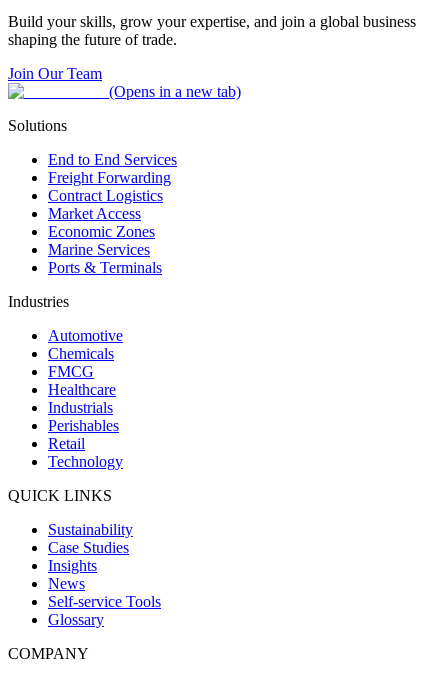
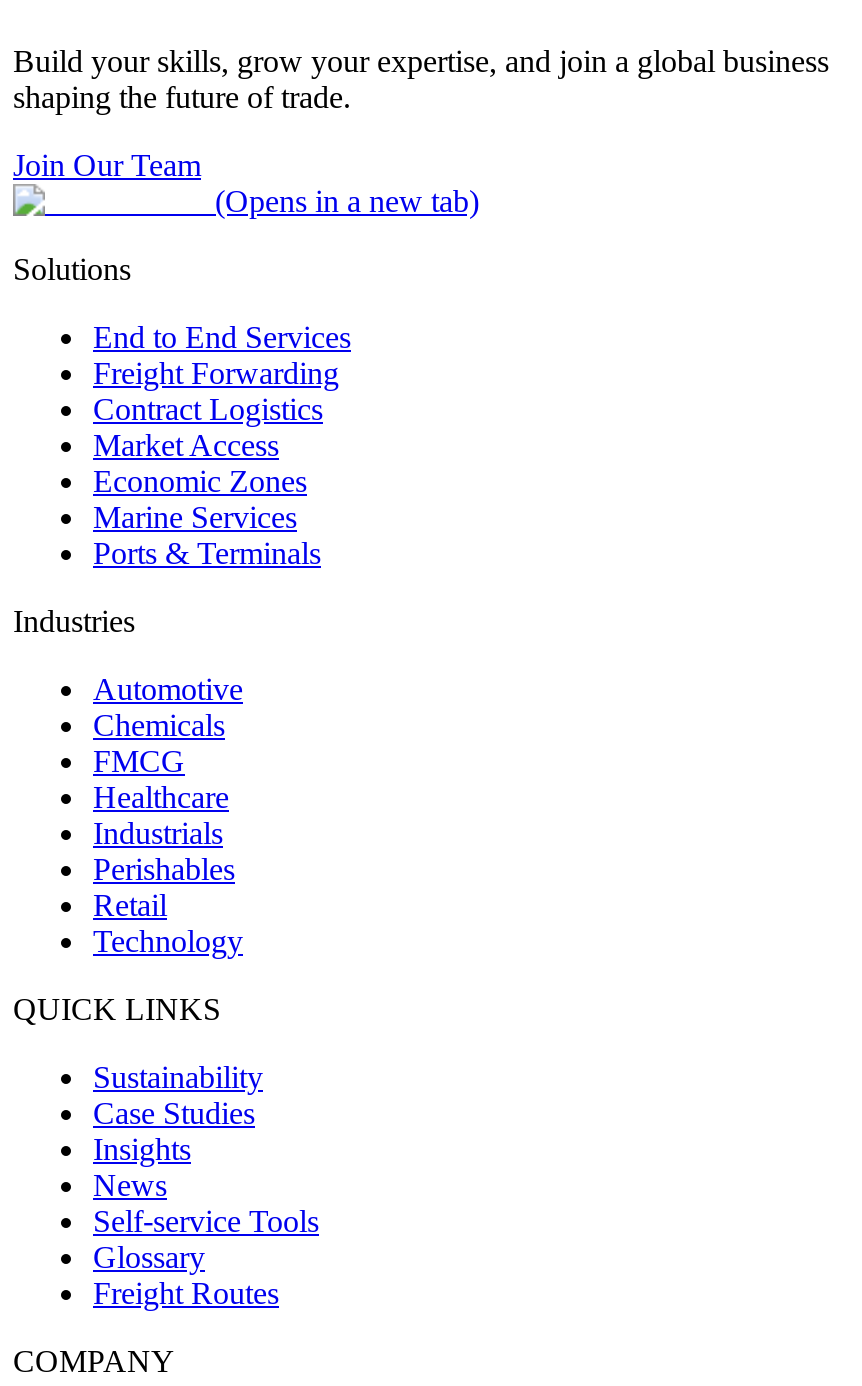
none -> [93,1275,279,1309] Freight Routes

